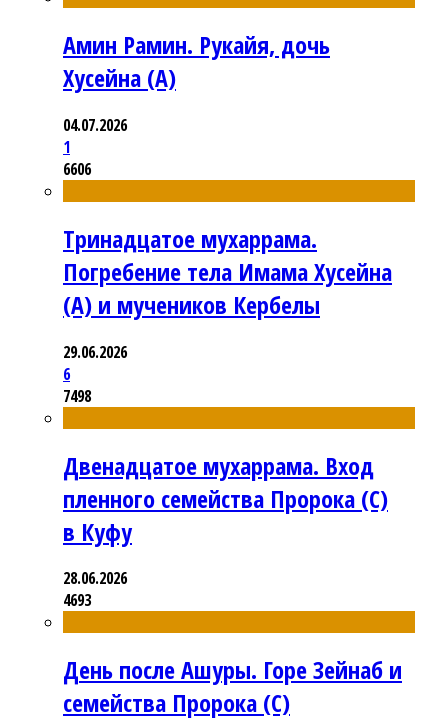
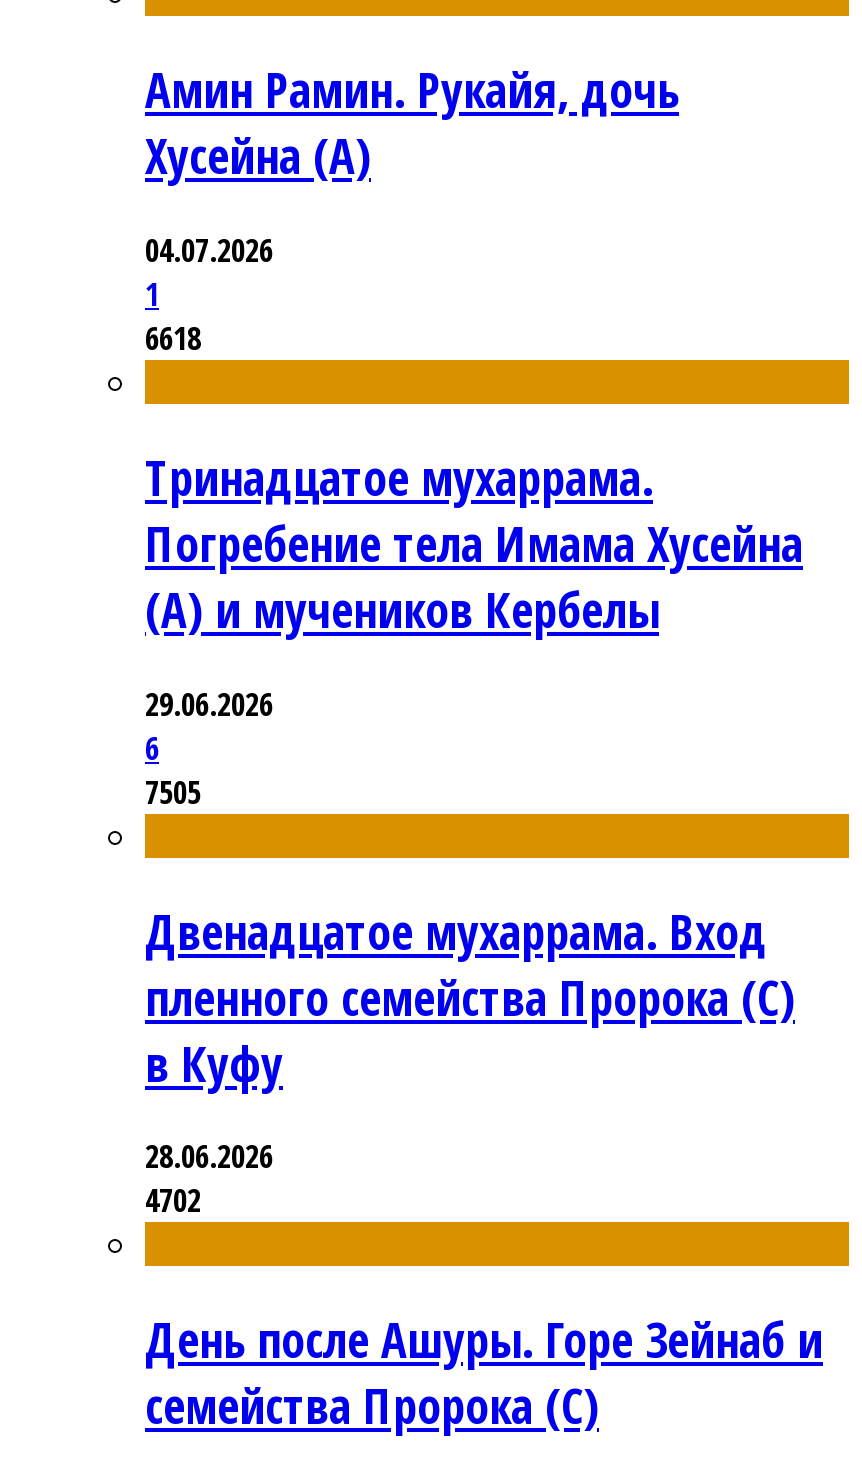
[63,158,91,180] 6606 -> [145,316,201,360] 6618
[63,385,91,407] 7498 -> [145,769,201,813] 7505
[63,589,91,611] 4693 -> [145,1179,201,1223] 4702

